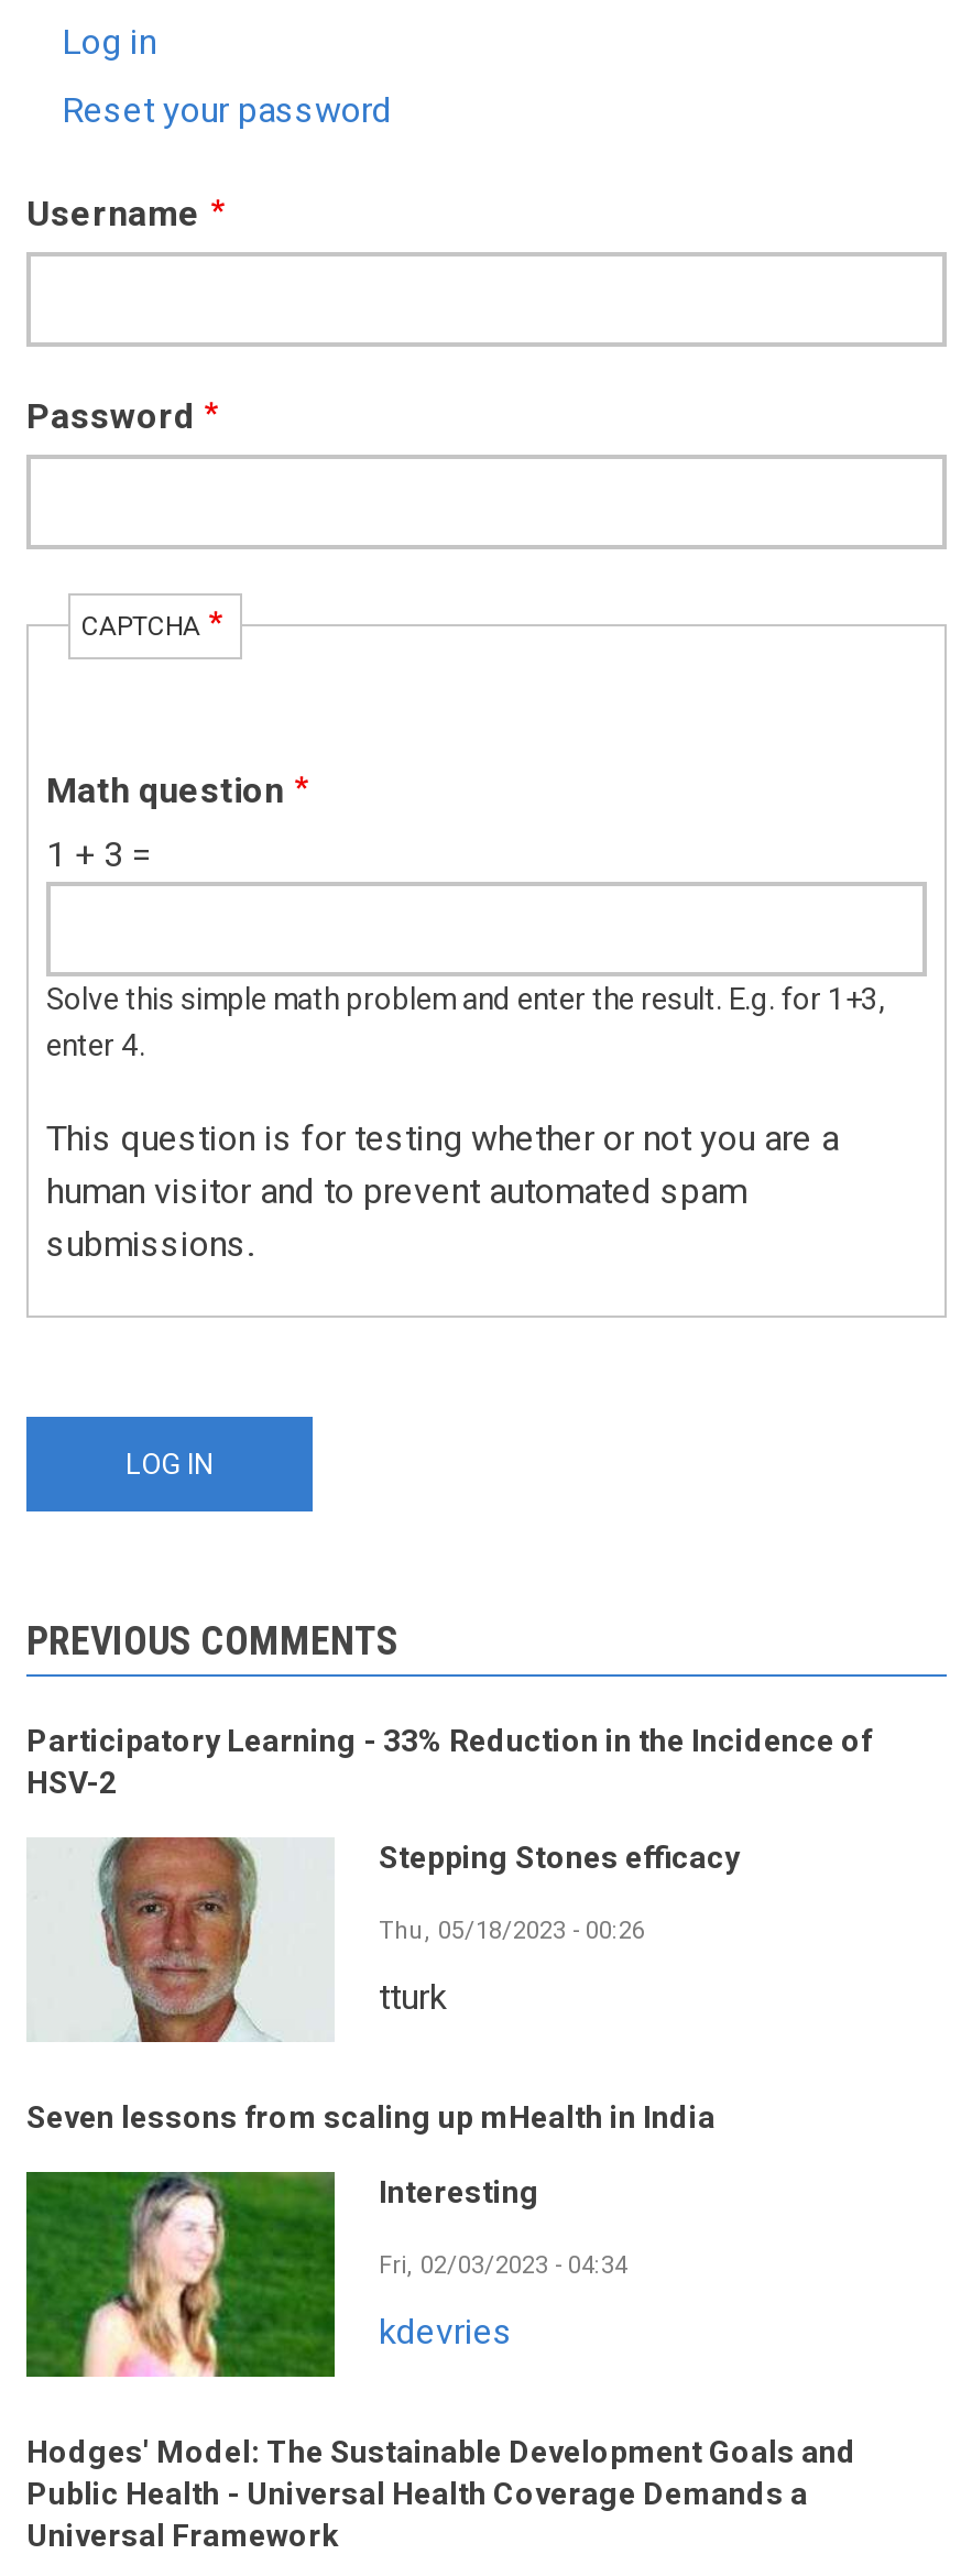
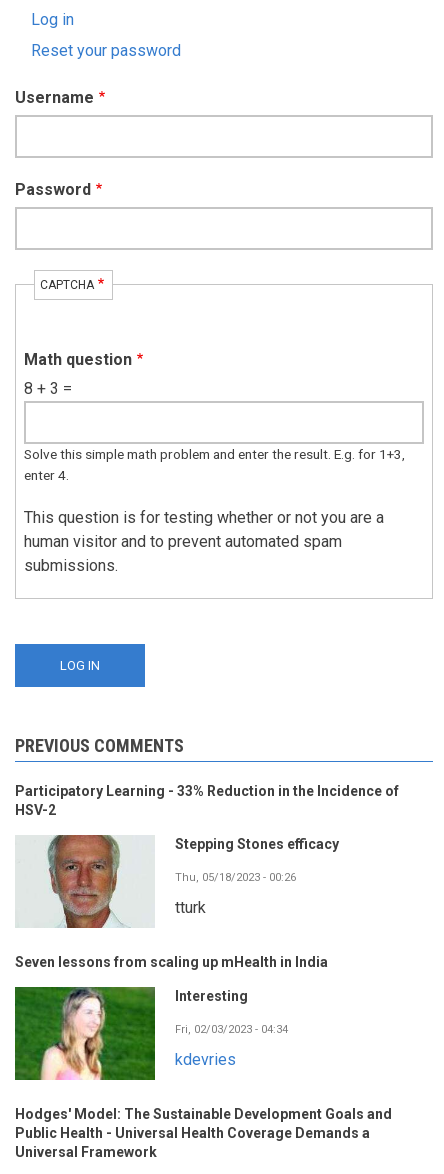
[46,833,152,875] 1 + 3 = -> [24,379,72,398] 8 + 3 =

